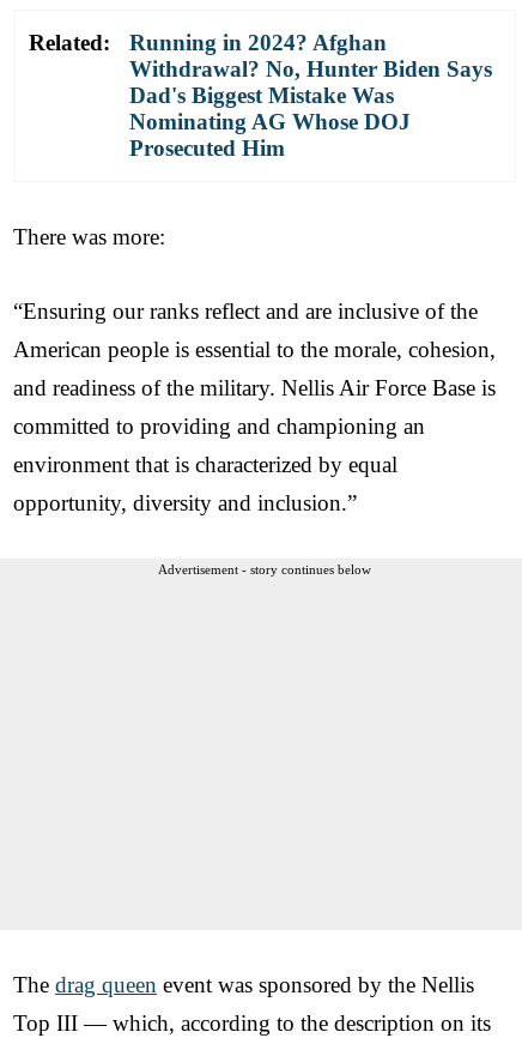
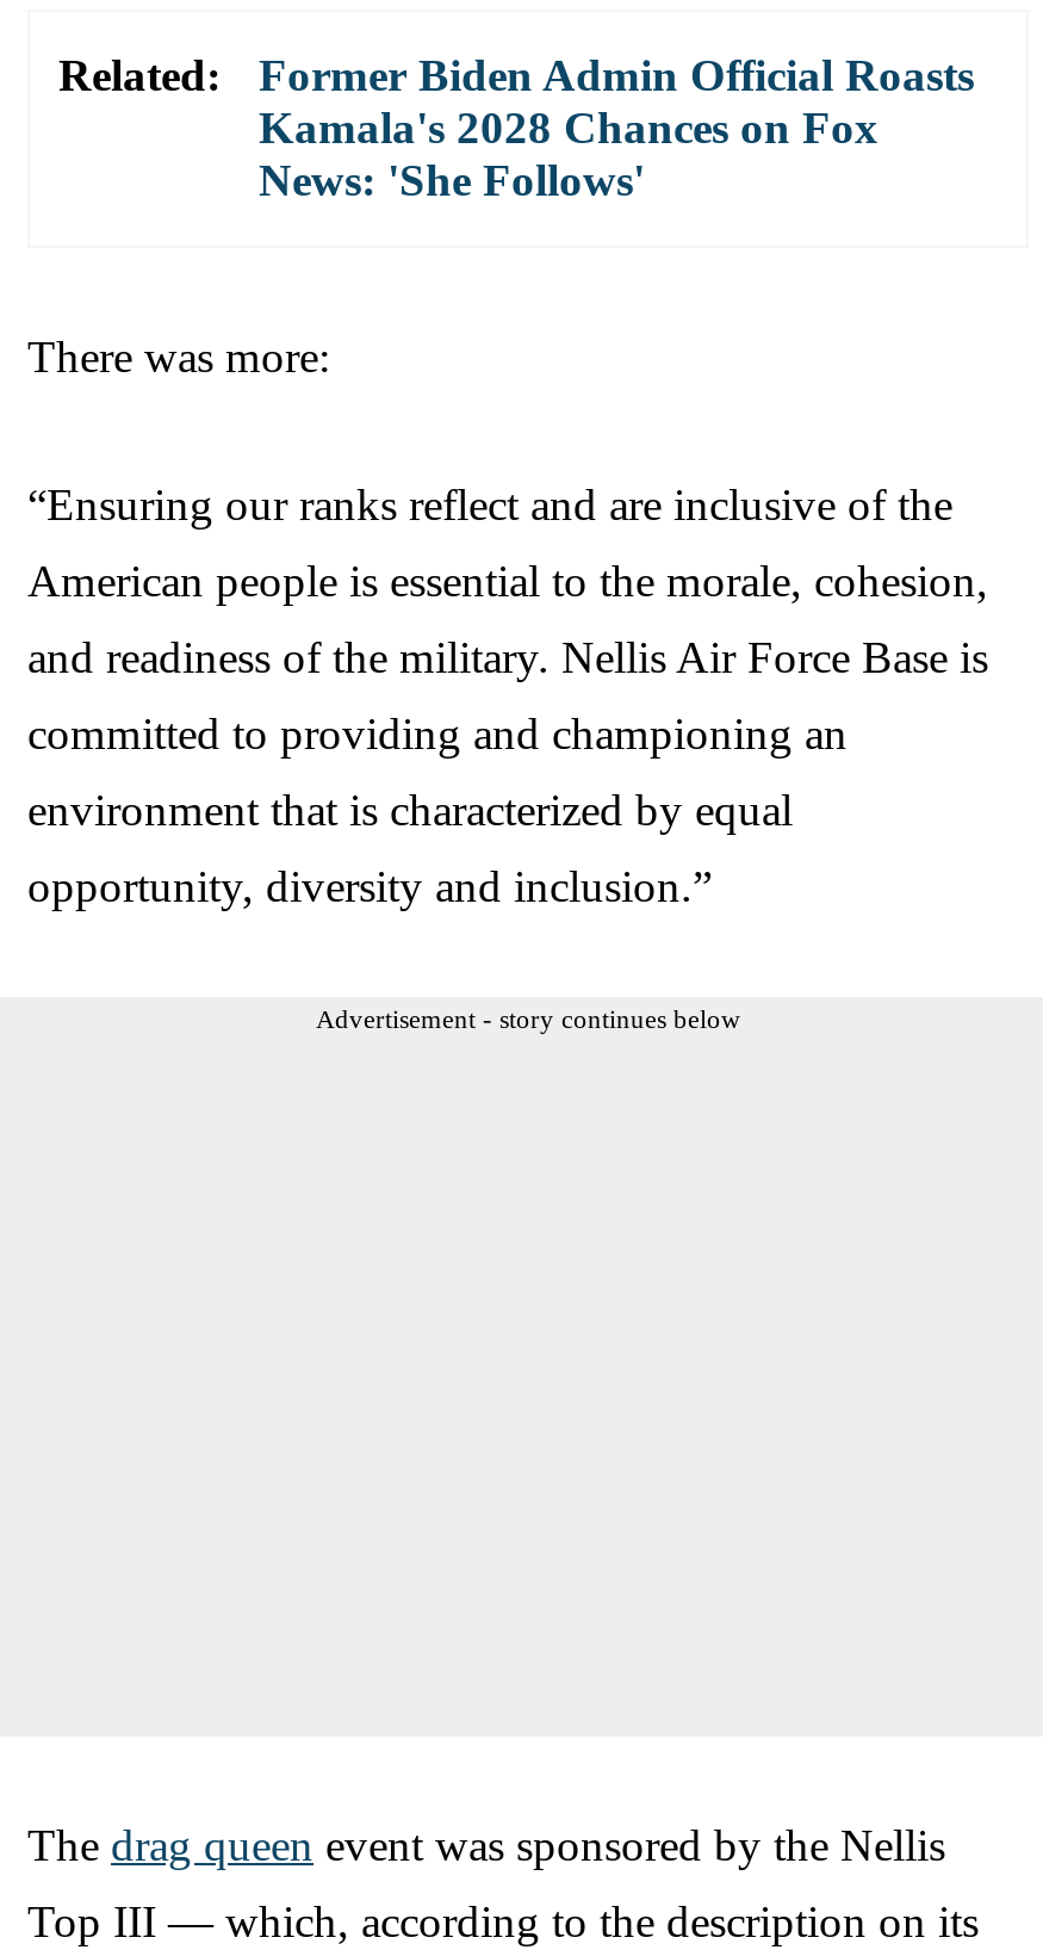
[129,29,492,160] Running in 2024? Afghan | Withdrawal? No, Hunter Biden Says | Dad's Biggest Mistake Was | Nominating AG Whose DOJ | Prosecuted Him -> [259,49,974,204] Former Biden Admin Official Roasts | Kamala's 2028 Chances on Fox | News: 'She Follows'

